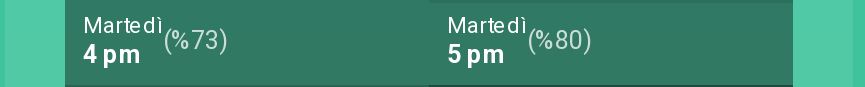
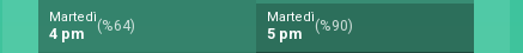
[83,13,227,69] Martedì 4 pm (%73) -> [49,10,135,43] Martedì 4 pm (%64)
[447,13,591,69] Martedì 5 pm (%80) -> [267,10,353,43] Martedì 5 pm (%90)

